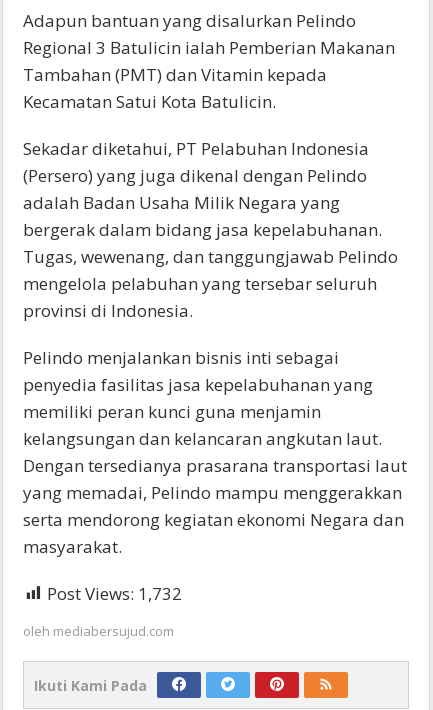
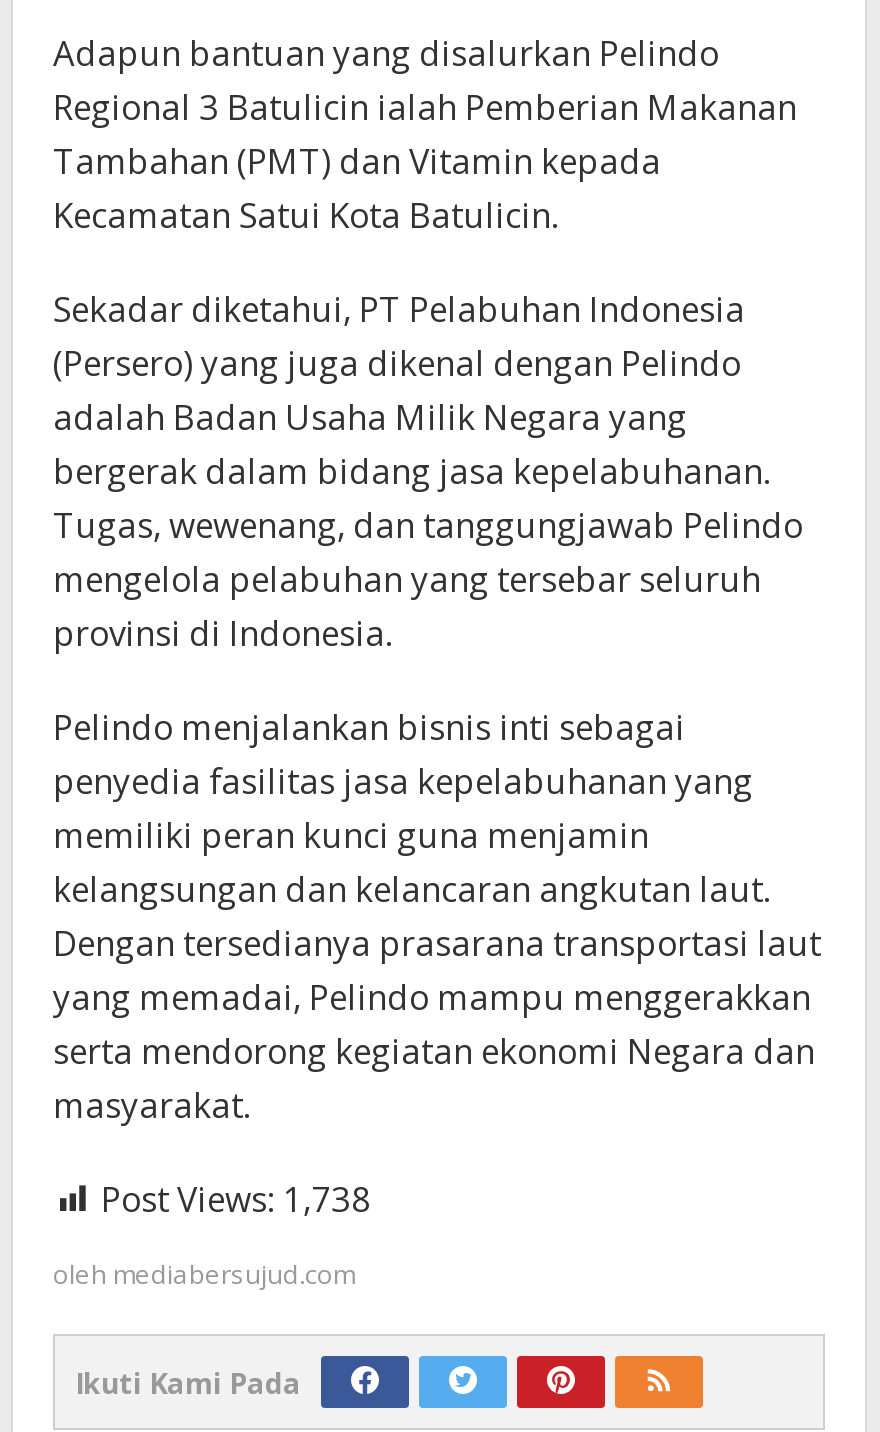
[47,581,182,604] Post Views: 1,732 -> [101,1175,371,1221] Post Views: 1,738

